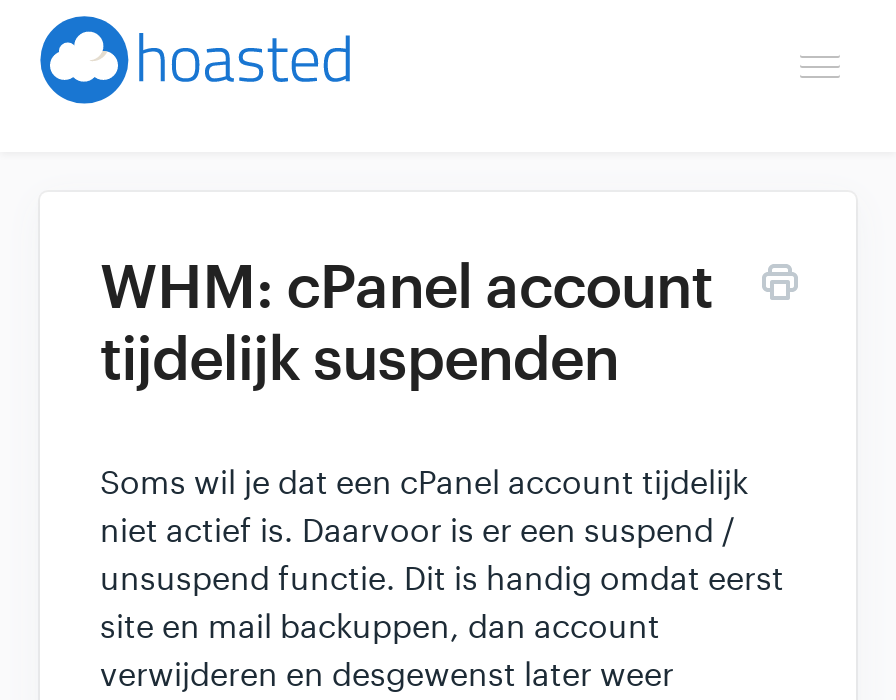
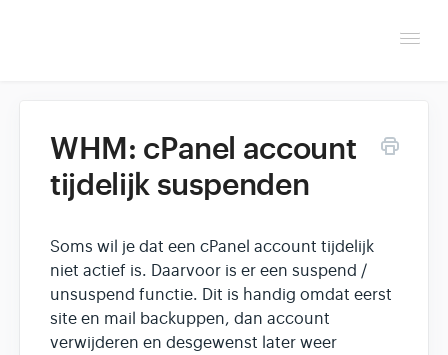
[38,14,352,106] [image] -> none

